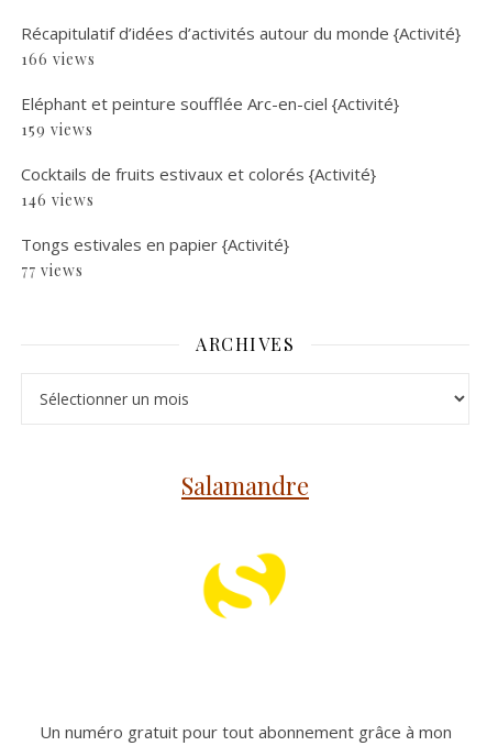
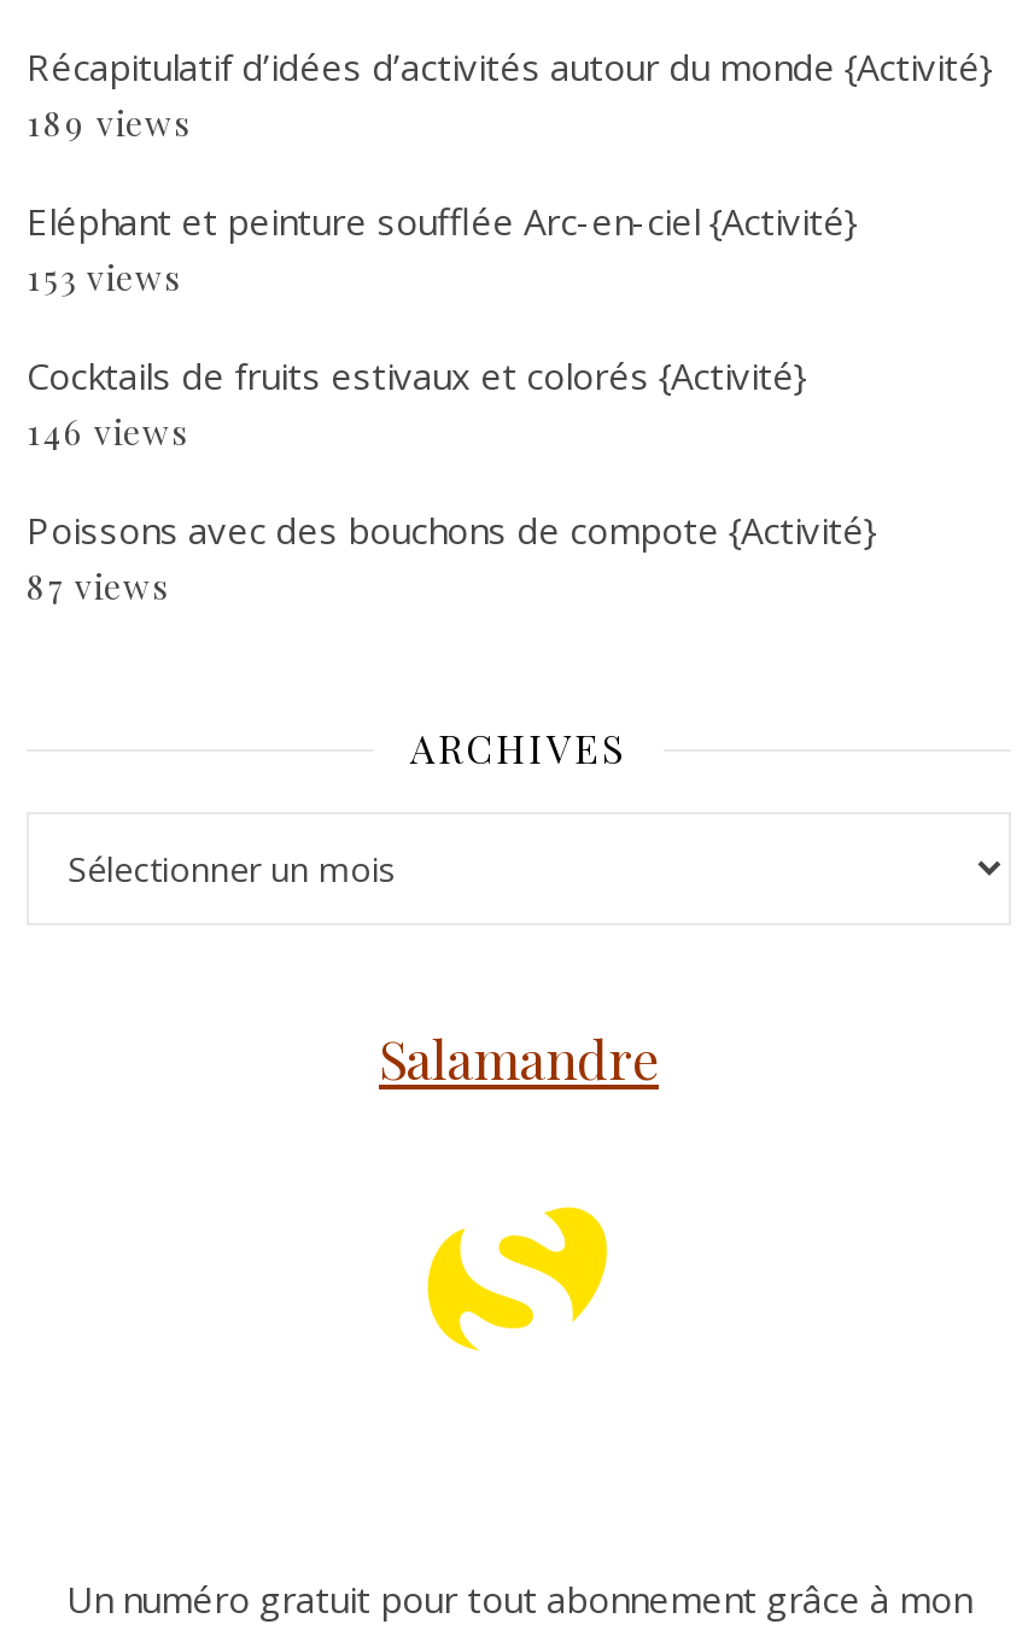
[21,49,96,70] 166 views -> [27,101,191,147] 189 views
[21,119,93,140] 159 views -> [27,256,181,302] 153 views
[21,234,289,281] Tongs estivales en papier {Activité} | 77 views -> [27,507,876,610] Poissons avec des bouchons de compote {Activité} | 87 views

